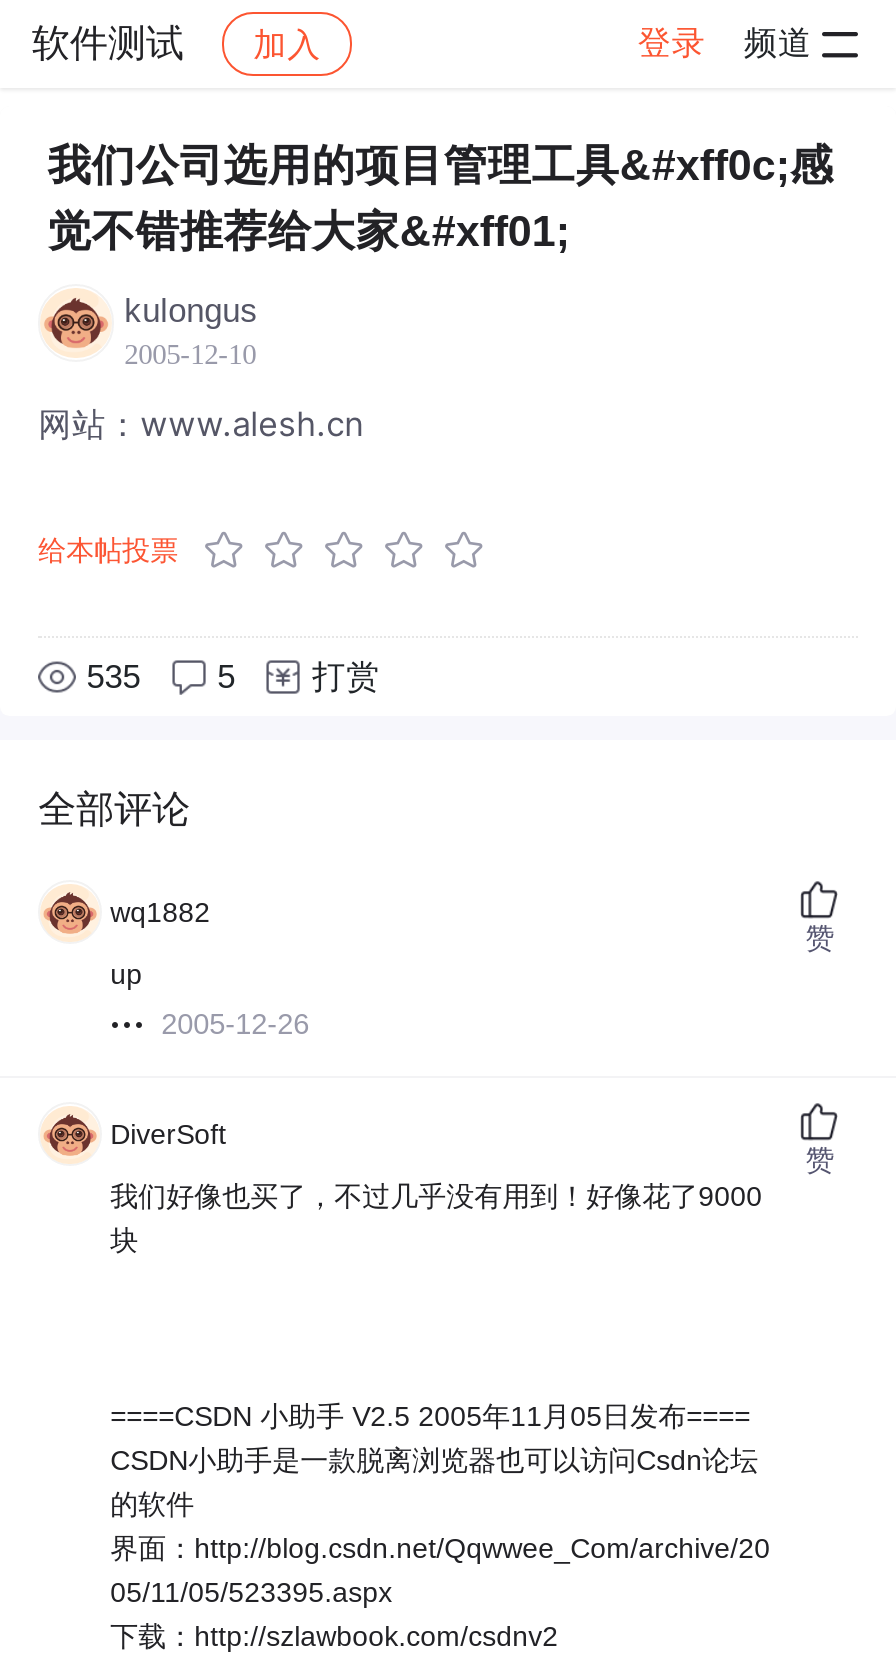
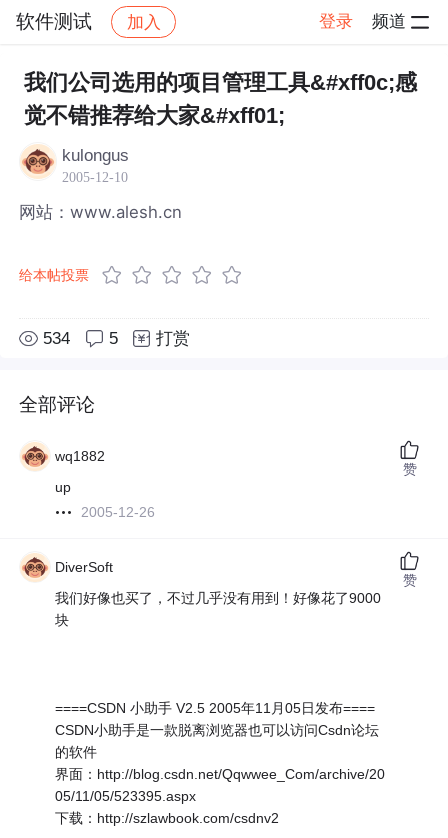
[86,659,140,697] 535 -> [43,329,70,348] 534

